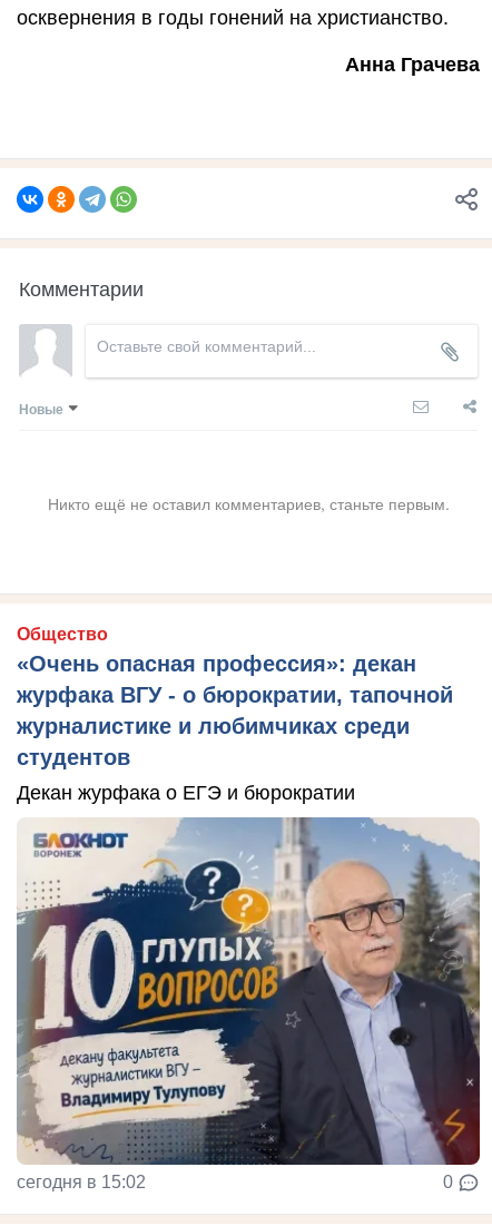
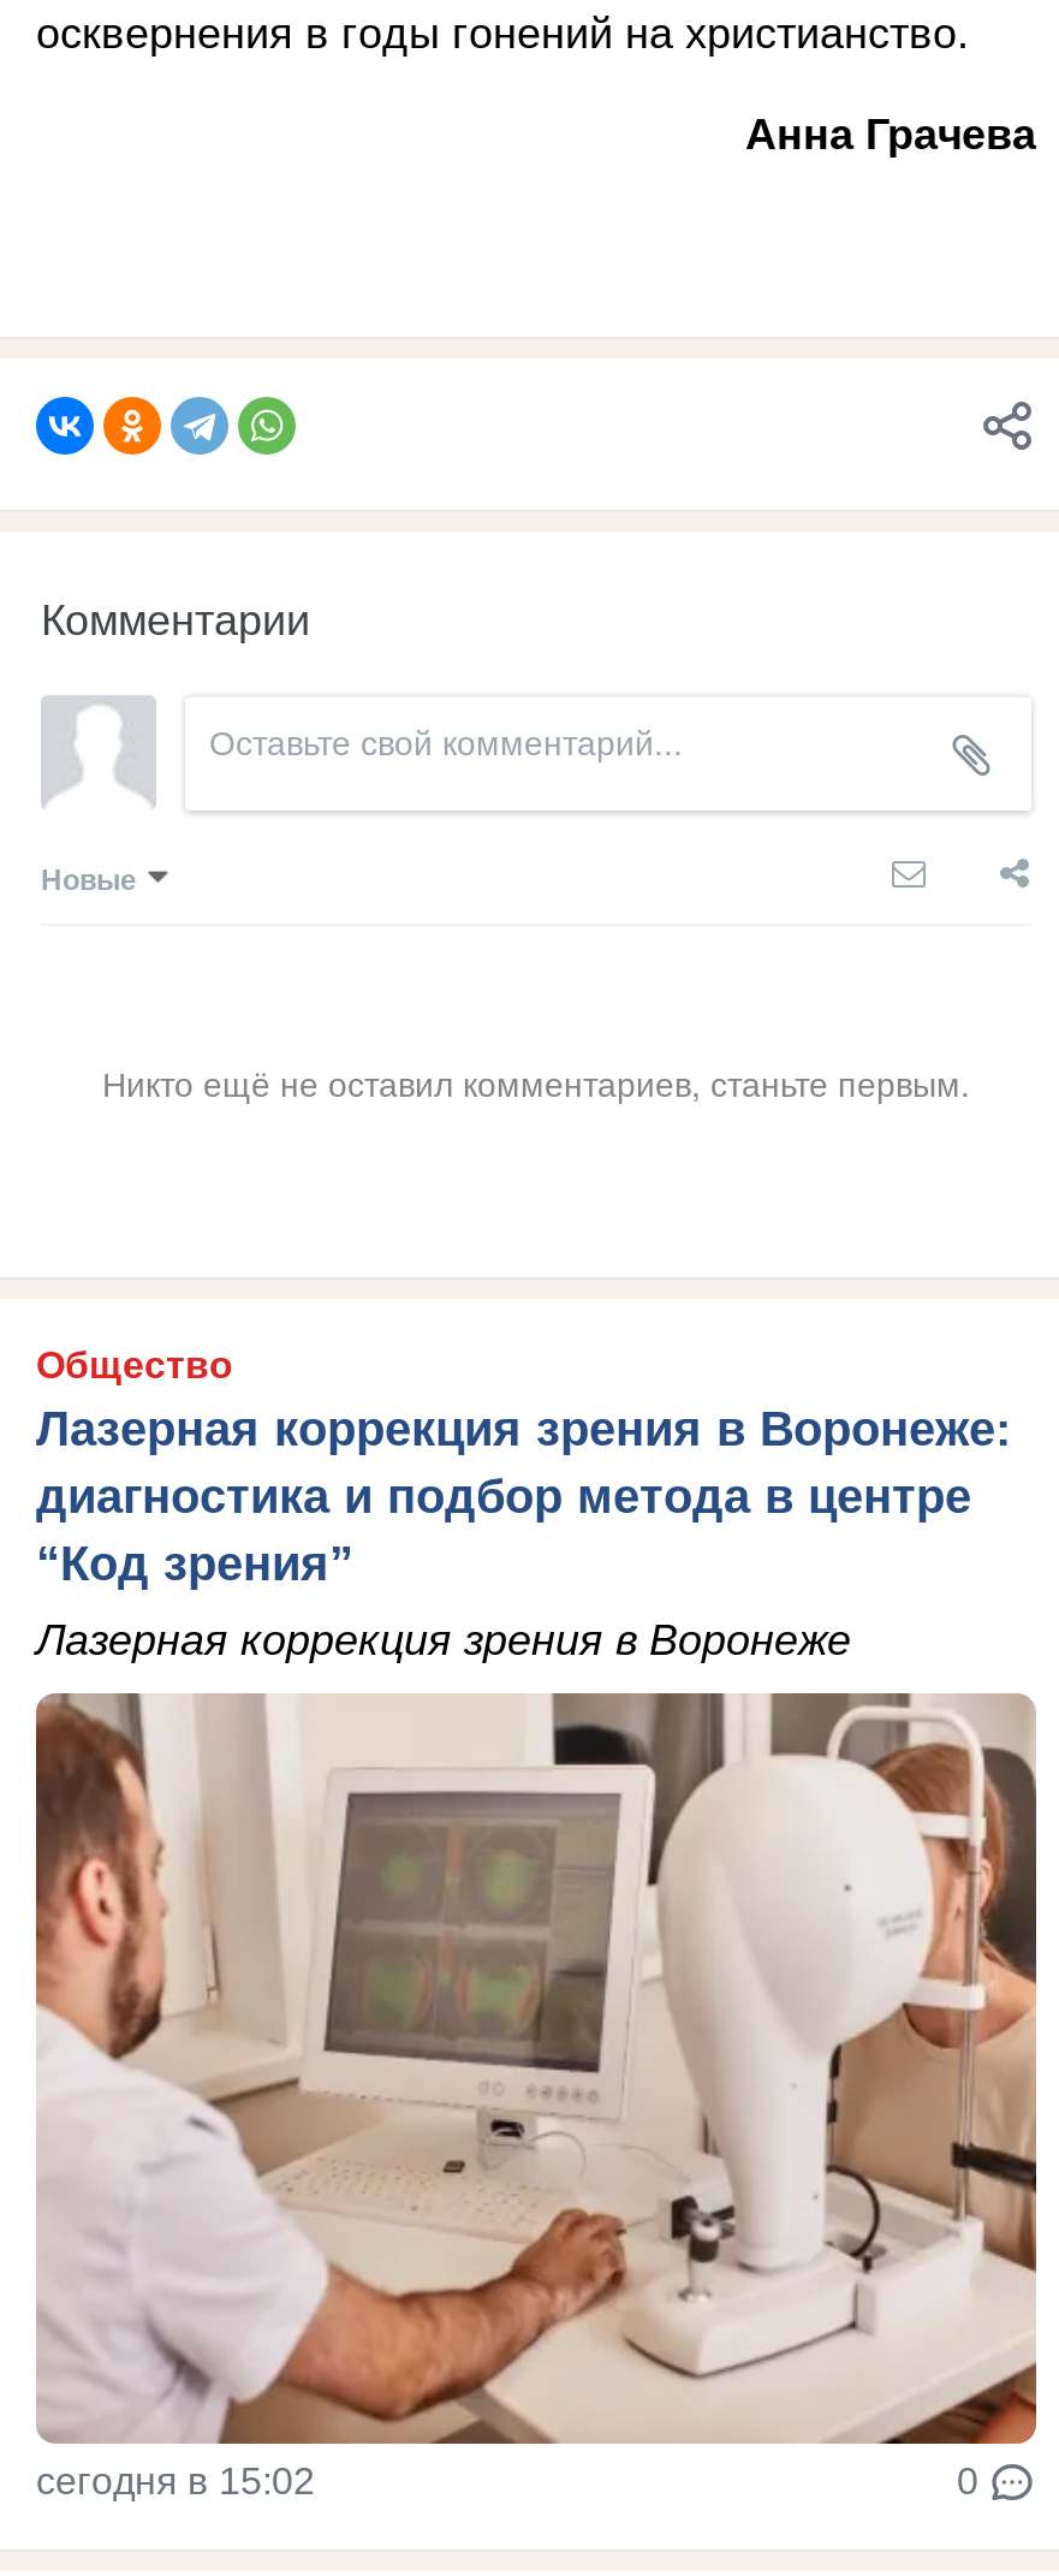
[17,652,453,770] «Очень опасная профессия»: декан | журфака ВГУ - о бюрократии, тапочной | журналистике и любимчиках среди | студентов -> [36,1403,1012,1590] Лазерная коррекция зрения в Воронеже: | диагностика и подбор метода в центре | “Код зрения”
[17,782,355,804] Декан журфака о ЕГЭ и бюрократии -> [36,1617,851,1665] Лазерная коррекция зрения в Воронеже
[17,816,481,1166] [image] -> [34,1691,1039,2446] [image]

